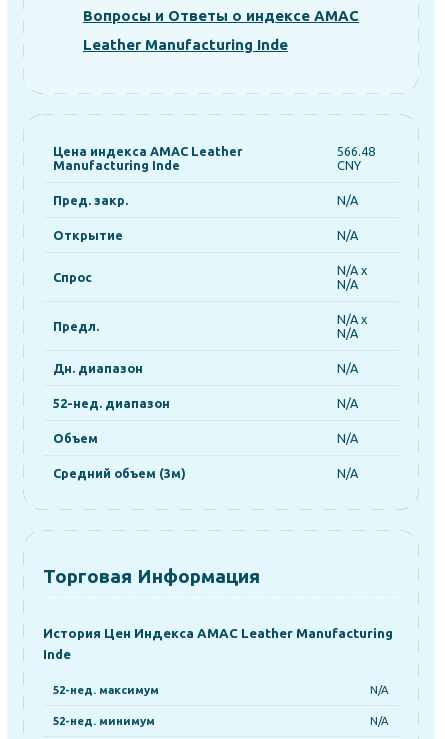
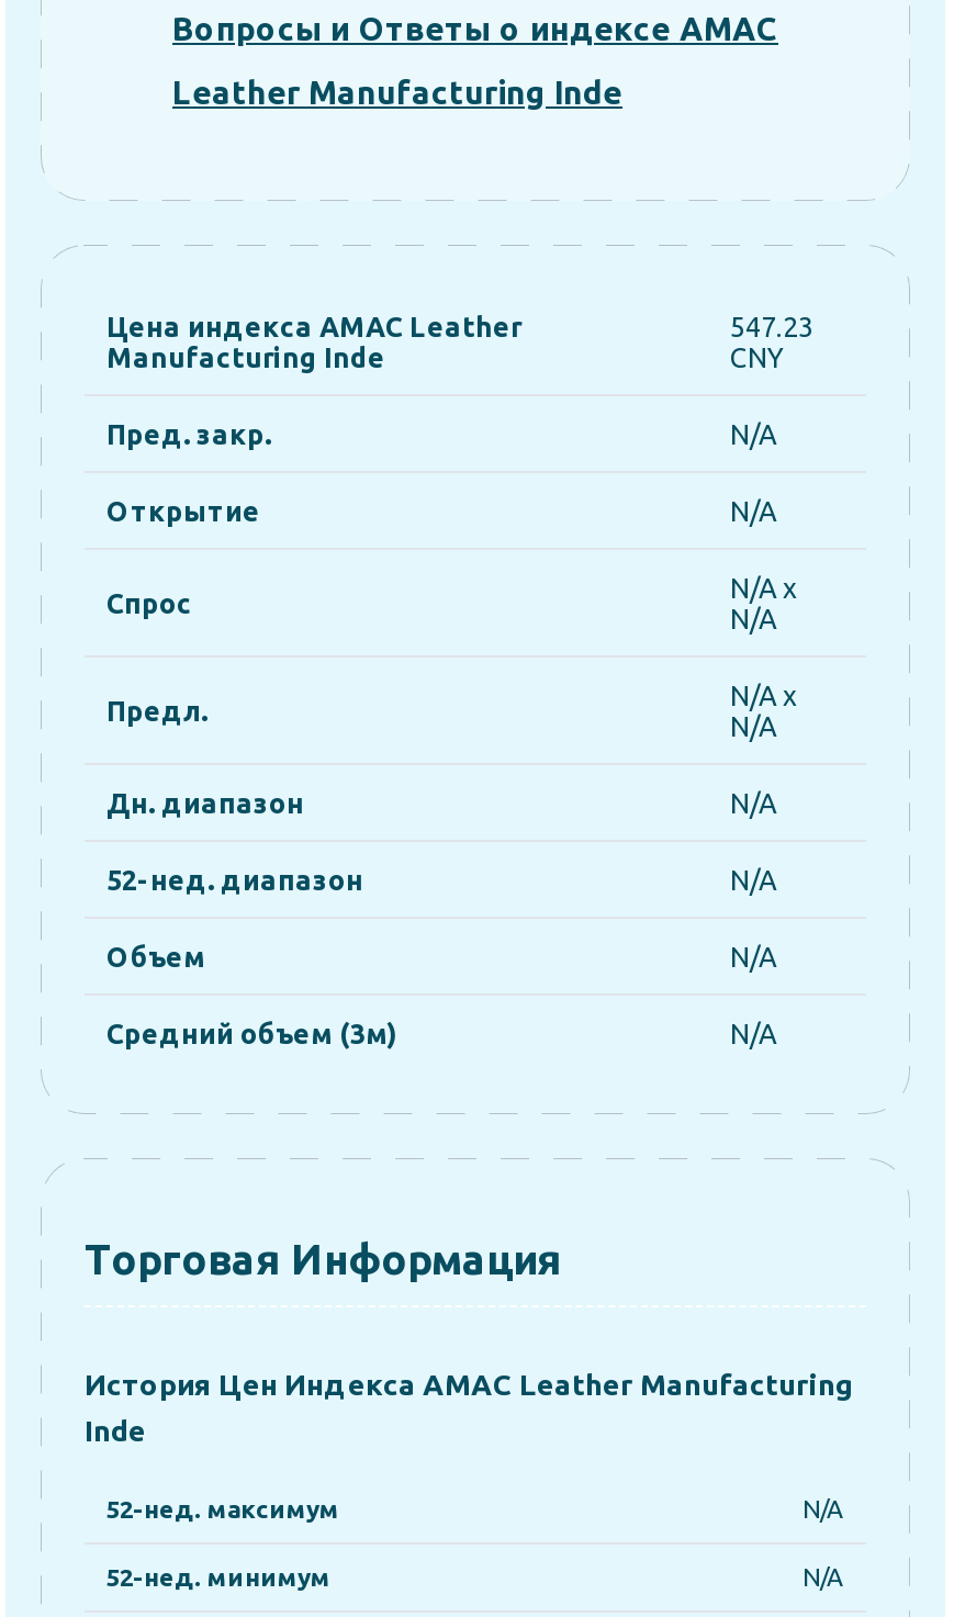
[337,144,375,158] 566.48 -> [730,311,813,341] 547.23

